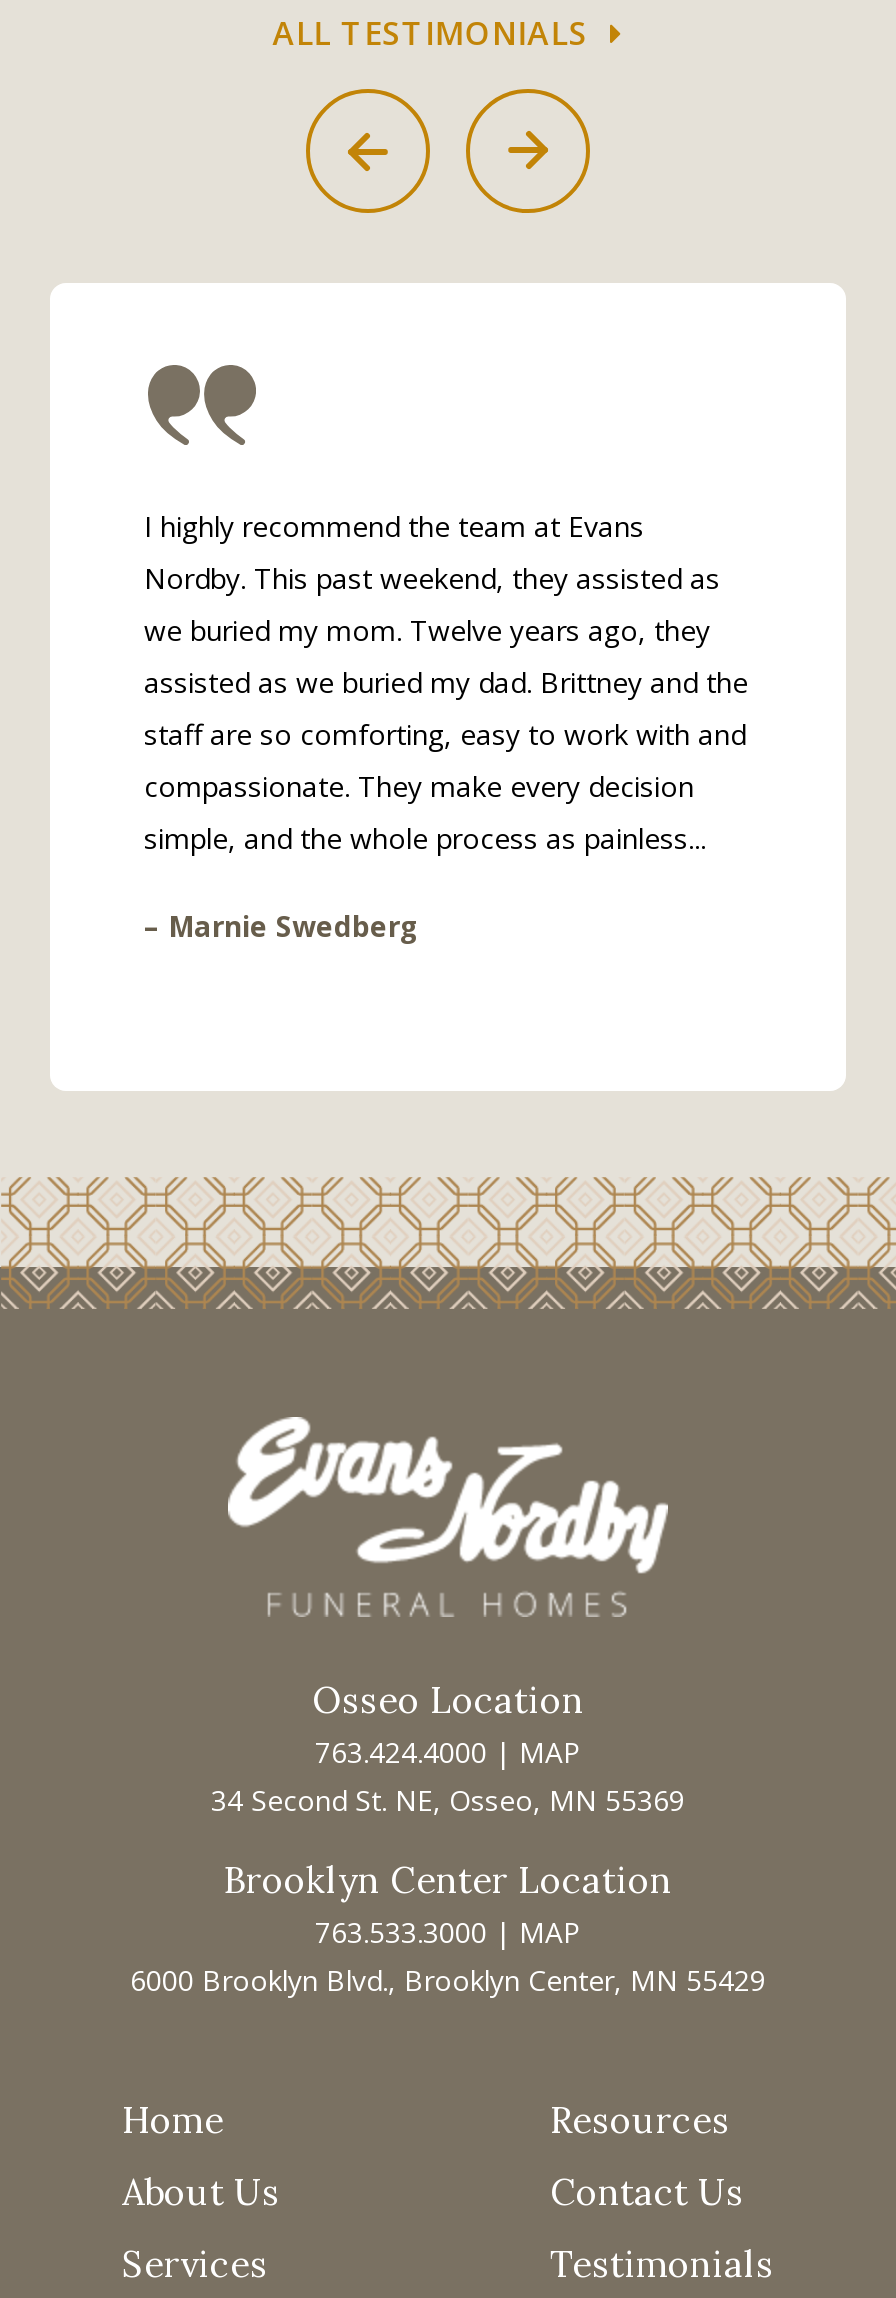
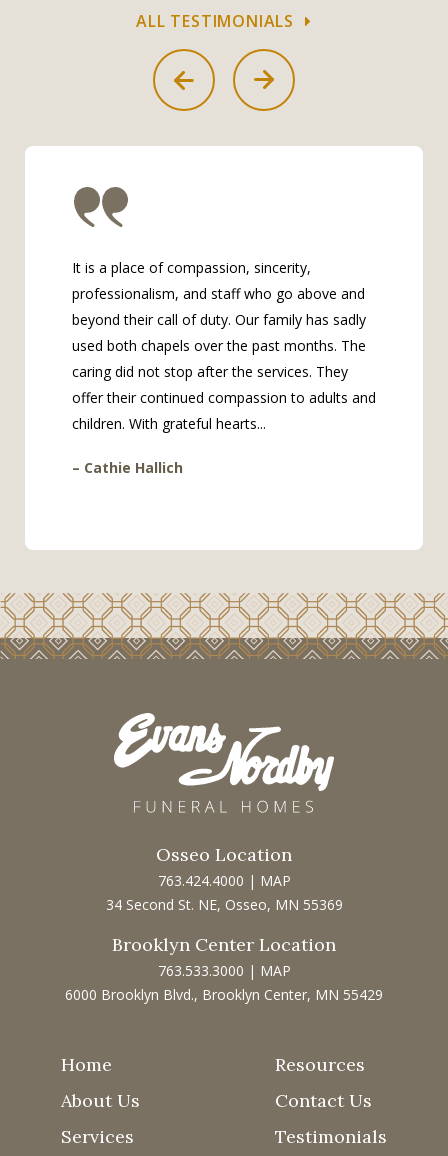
[144,507,748,857] I highly recommend the team at Evans | Nordby. This past weekend, they assisted as | we buried my mom. Twelve years ago, they | assisted as we buried my dad. Brittney and the | staff are so comforting, easy to work with and | compassionate. They make every decision | simple, and the whole process as painless... -> [72,258,376,433] It is a place of compassion, sincerity, | professionalism, and staff who go above and | beyond their call of duty. Our family has sadly | used both chapels over the past months. The | caring did not stop after the services. They | offer their continued compassion to adults and | children. With grateful hearts...
[144,907,420,945] – Marnie Swedberg -> [72,458,183,477] – Cathie Hallich

